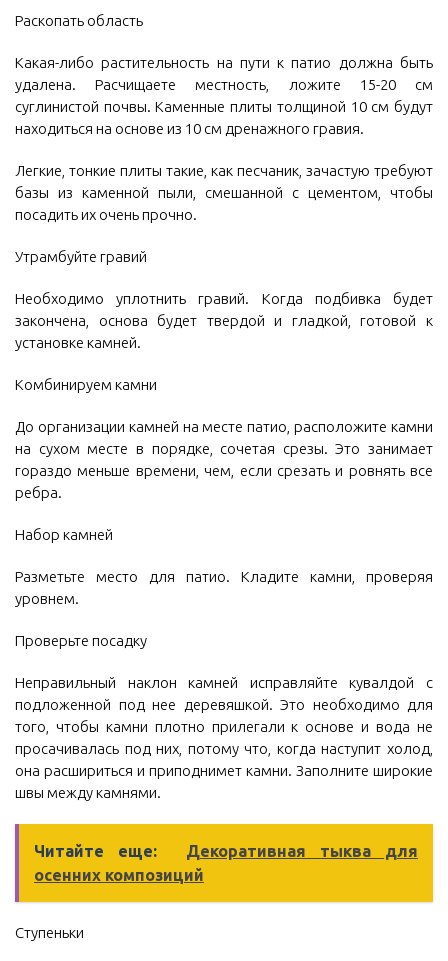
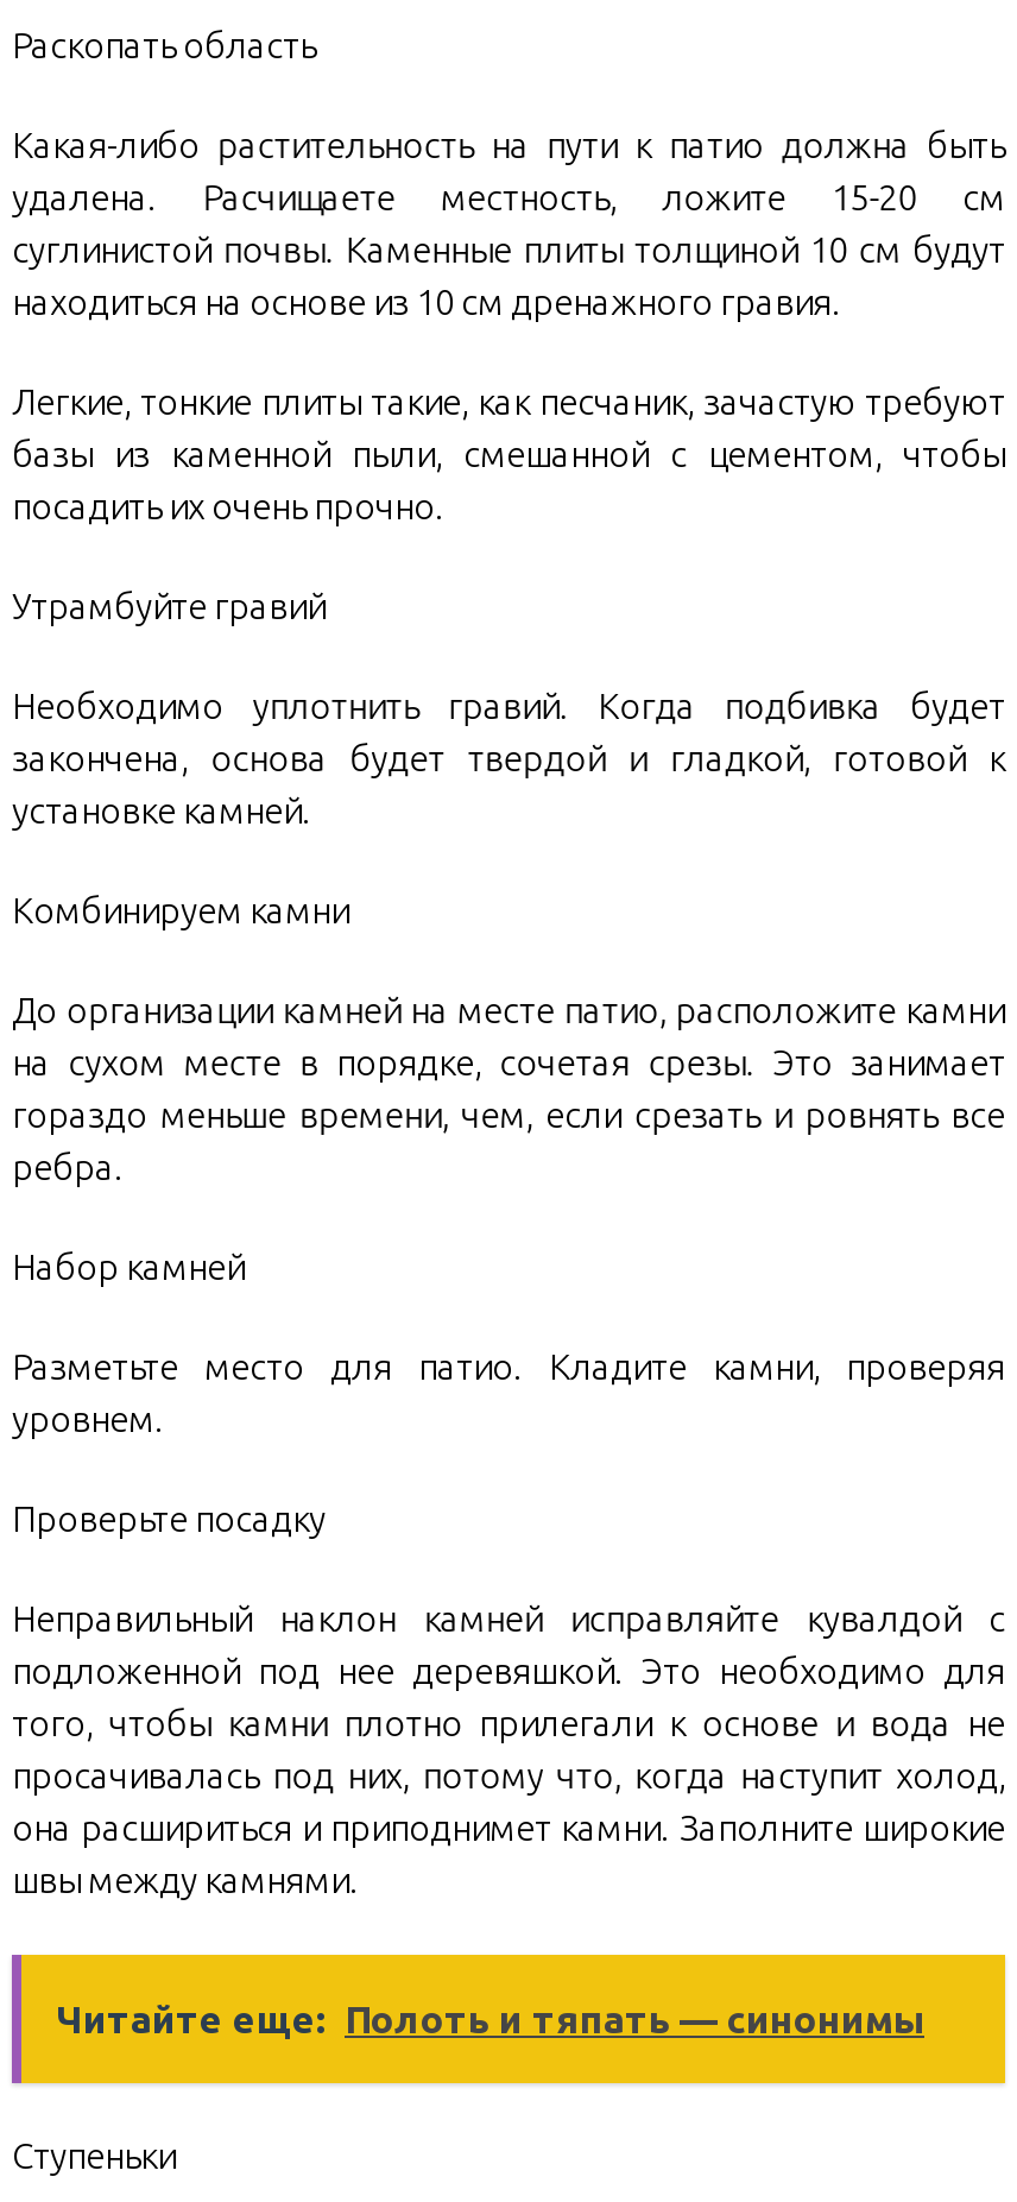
[34,842,418,884] Читайте еще: | Декоративная тыква для | осенних композиций -> [57,1998,924,2040] Читайте еще: Полоть и тяпать — синонимы

